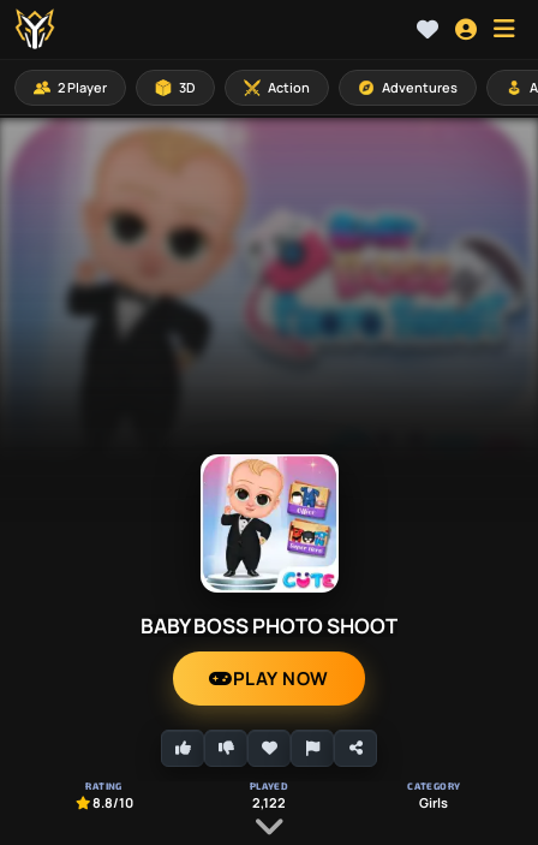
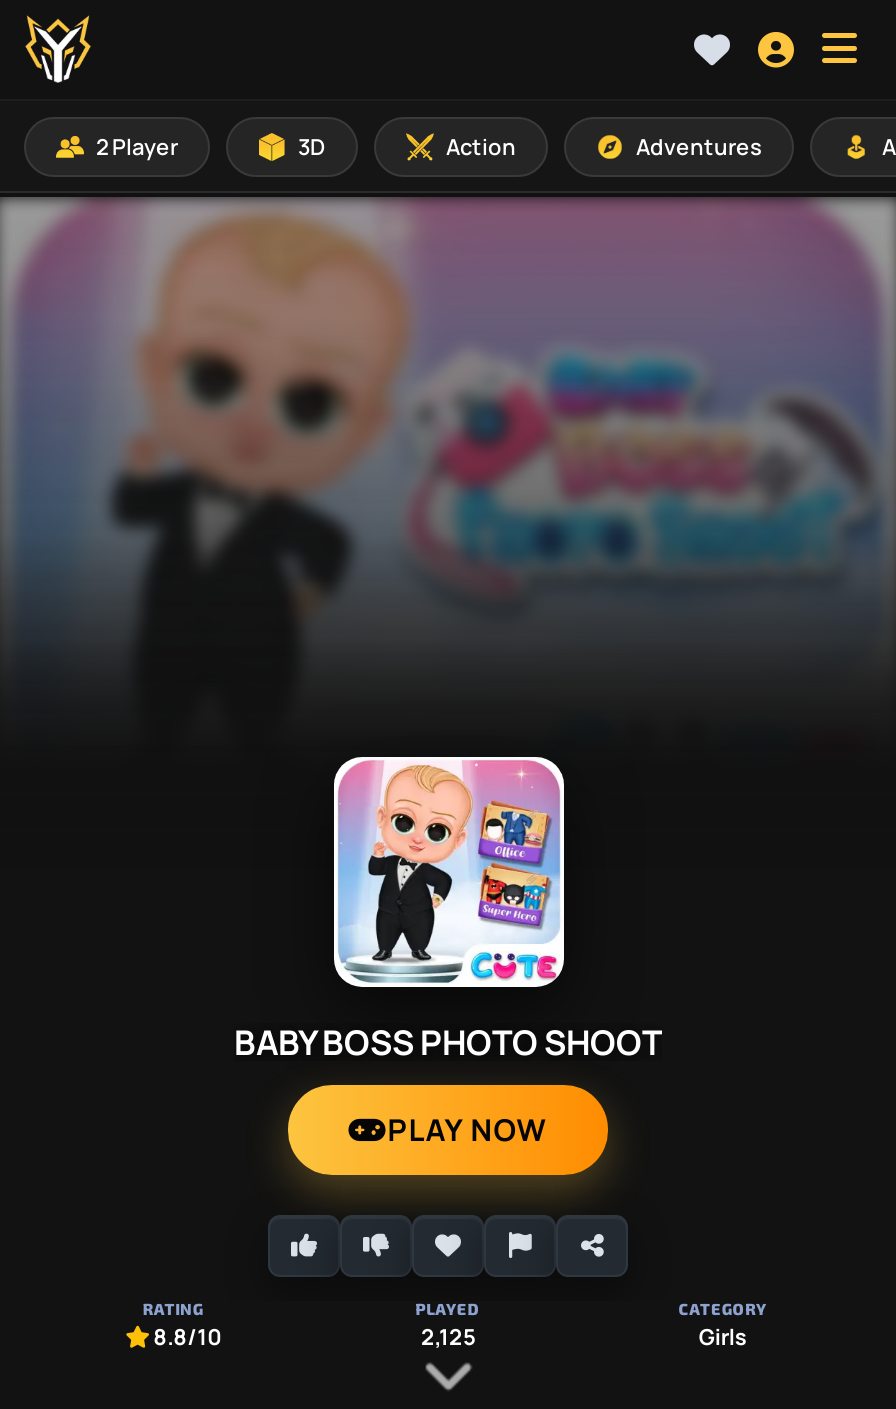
[252,794,286,812] 2,122 -> [421,1322,475,1352] 2,125

